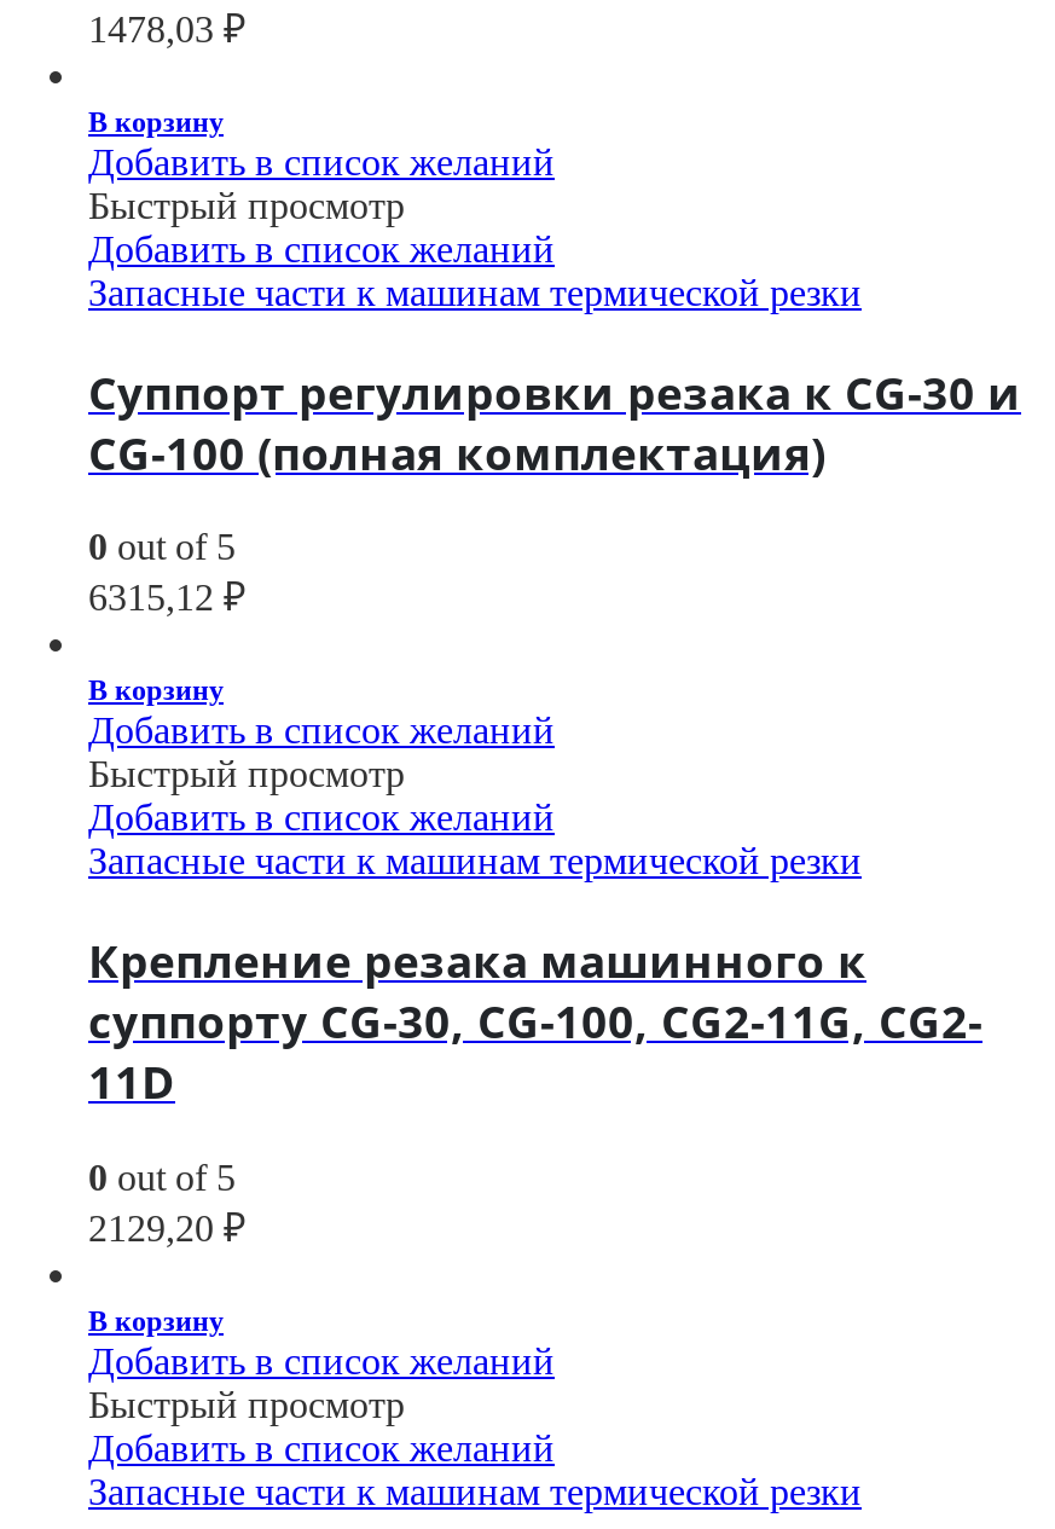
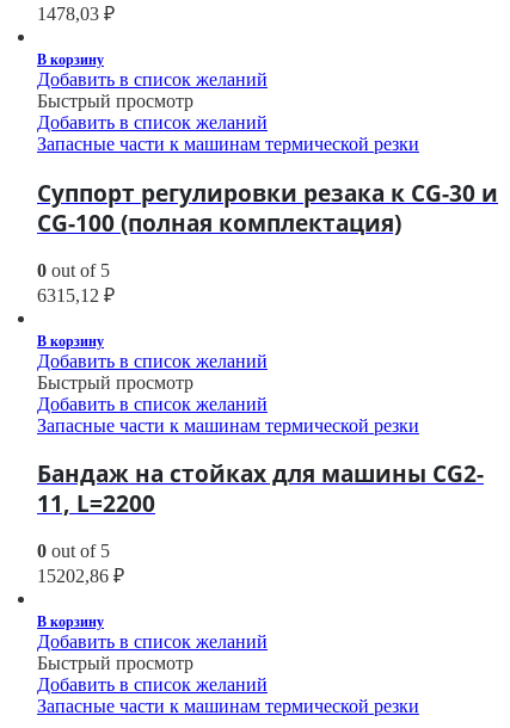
[88,929,982,1110] Крепление резака машинного к | суппорту CG-30, CG-100, CG2-11G, CG2- | 11D -> [37,459,484,518] Бандаж на стойках для машины CG2- | 11, L=2200
[88,1206,245,1247] 2129,20 ₽ -> [37,566,124,586] 15202,86 ₽

